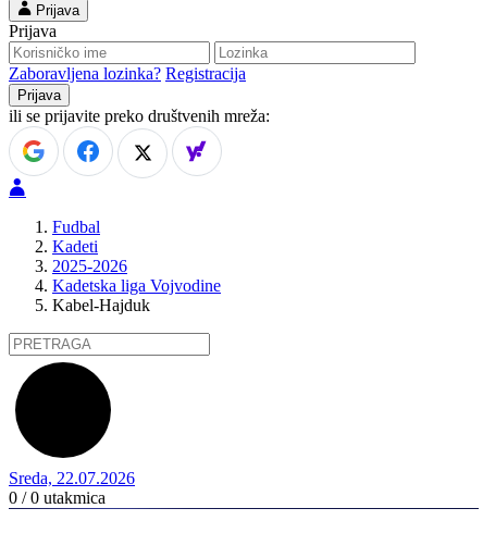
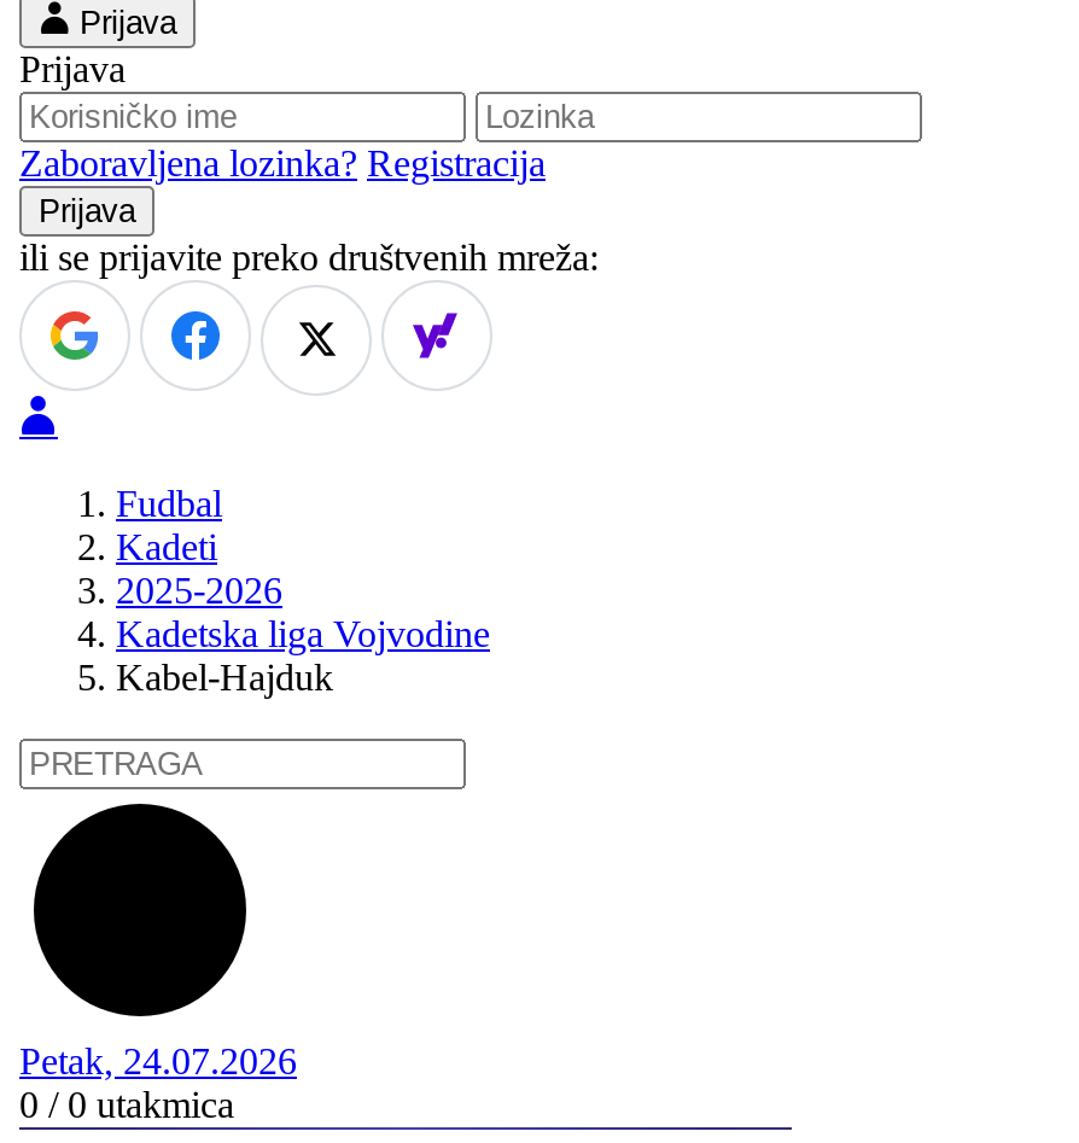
[9,469,135,487] Sreda, 22.07.2026 -> [19,1040,297,1081] Petak, 24.07.2026

